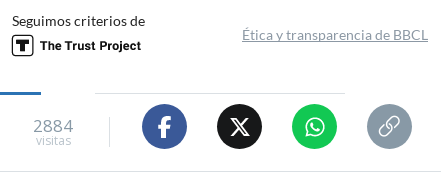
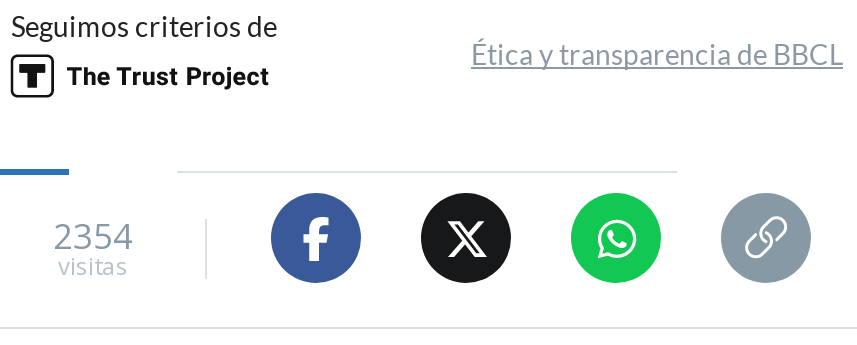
[33,114,73,137] 2884 -> [53,213,133,259] 2354

